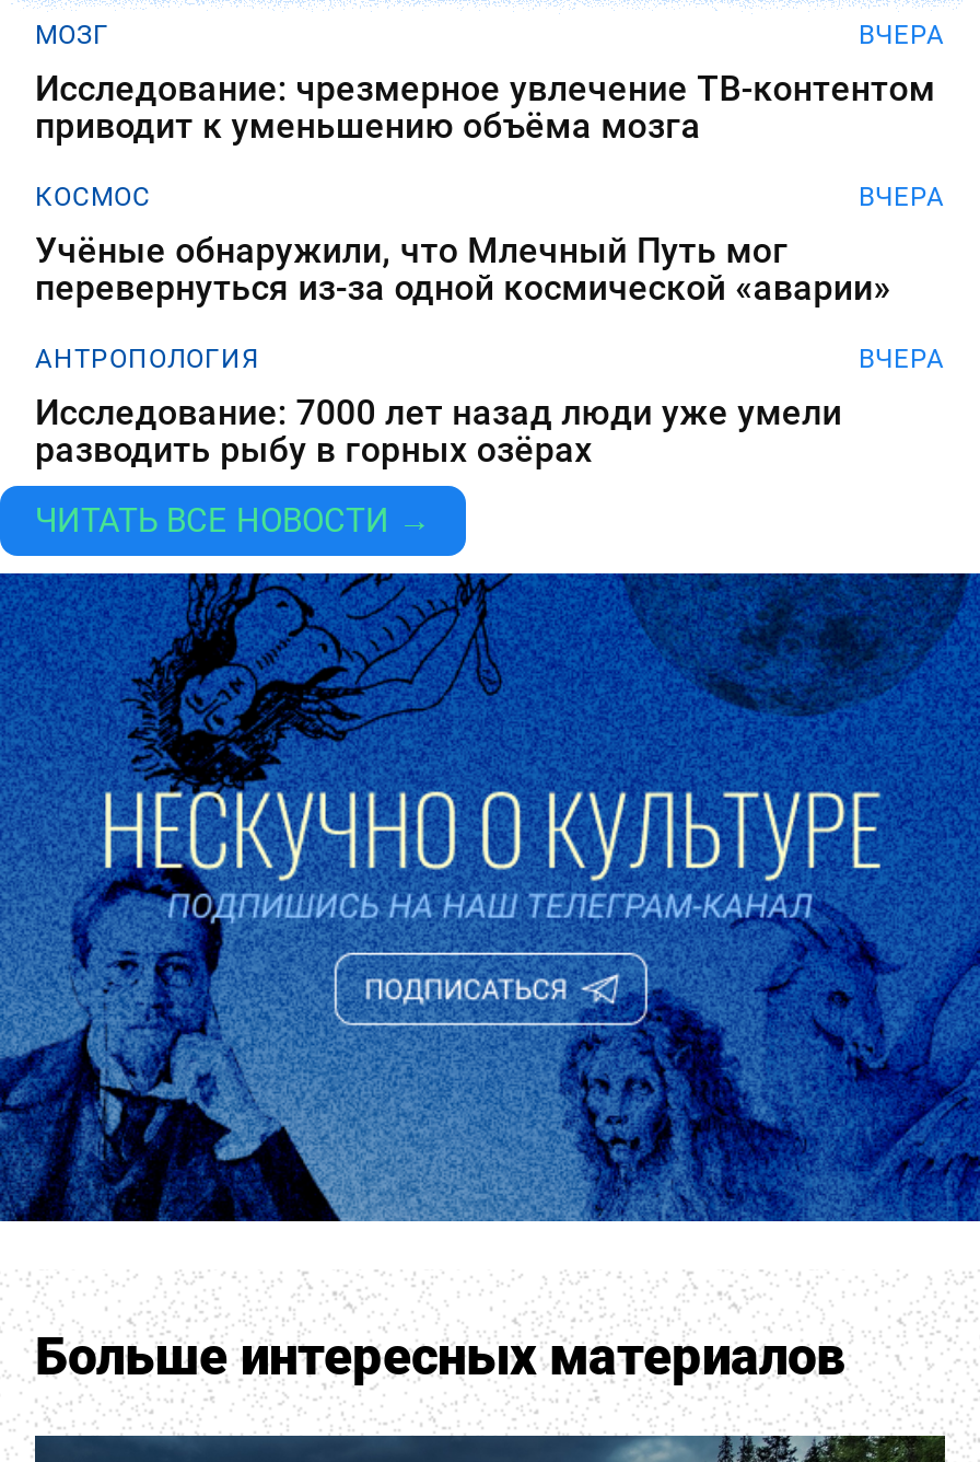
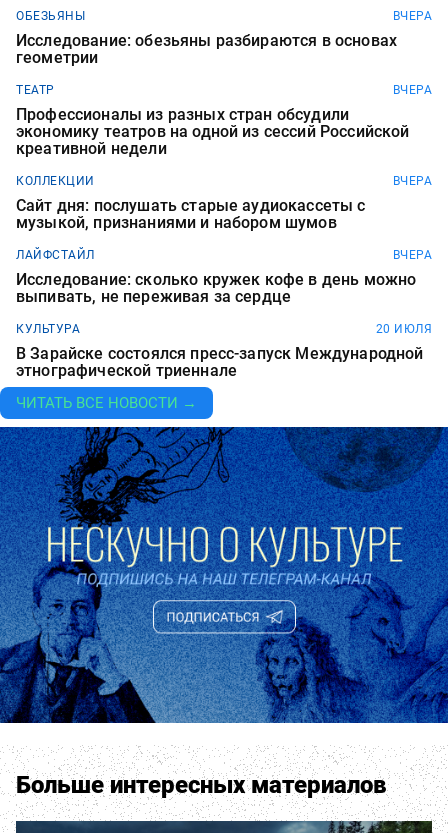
[35,20,109,50] МОЗГ -> [16,9,85,23] ОБЕЗЬЯНЫ
[35,68,935,147] Исследование: чрезмерное увлечение ТВ-контентом | приводит к уменьшению объёма мозга -> [16,31,397,67] Исследование: обезьяны разбираются в основах | геометрии
[35,182,151,212] КОСМОС -> [16,83,54,97] ТЕАТР
[35,230,891,309] Учёные обнаружили, что Млечный Путь мог | перевернуться из-за одной космической «аварии» -> [16,105,409,158] Профессионалы из разных стран обсудили | экономику театров на одной из сессий Российской | креативной недели
[35,344,260,374] АНТРОПОЛОГИЯ -> [16,174,94,188] КОЛЛЕКЦИИ
[35,392,842,471] Исследование: 7000 лет назад люди уже умели | разводить рыбу в горных озёрах -> [16,196,432,380] Сайт дня: послушать старые аудиокассеты с | музыкой, признаниями и набором шумов | ЛАЙФСТАЙЛ | ВЧЕРА | Исследование: сколько кружек кофе в день можно | выпивать, не переживая за сердце | КУЛЬТУРА | 20 ИЮЛЯ | В Зарайске состоялся пресс-запуск Международной | этнографической триеннале

